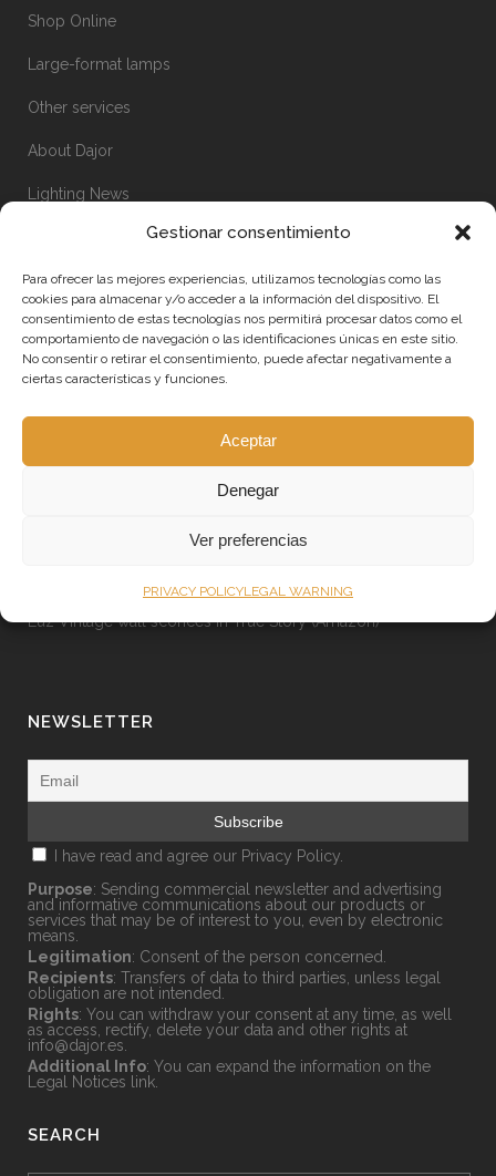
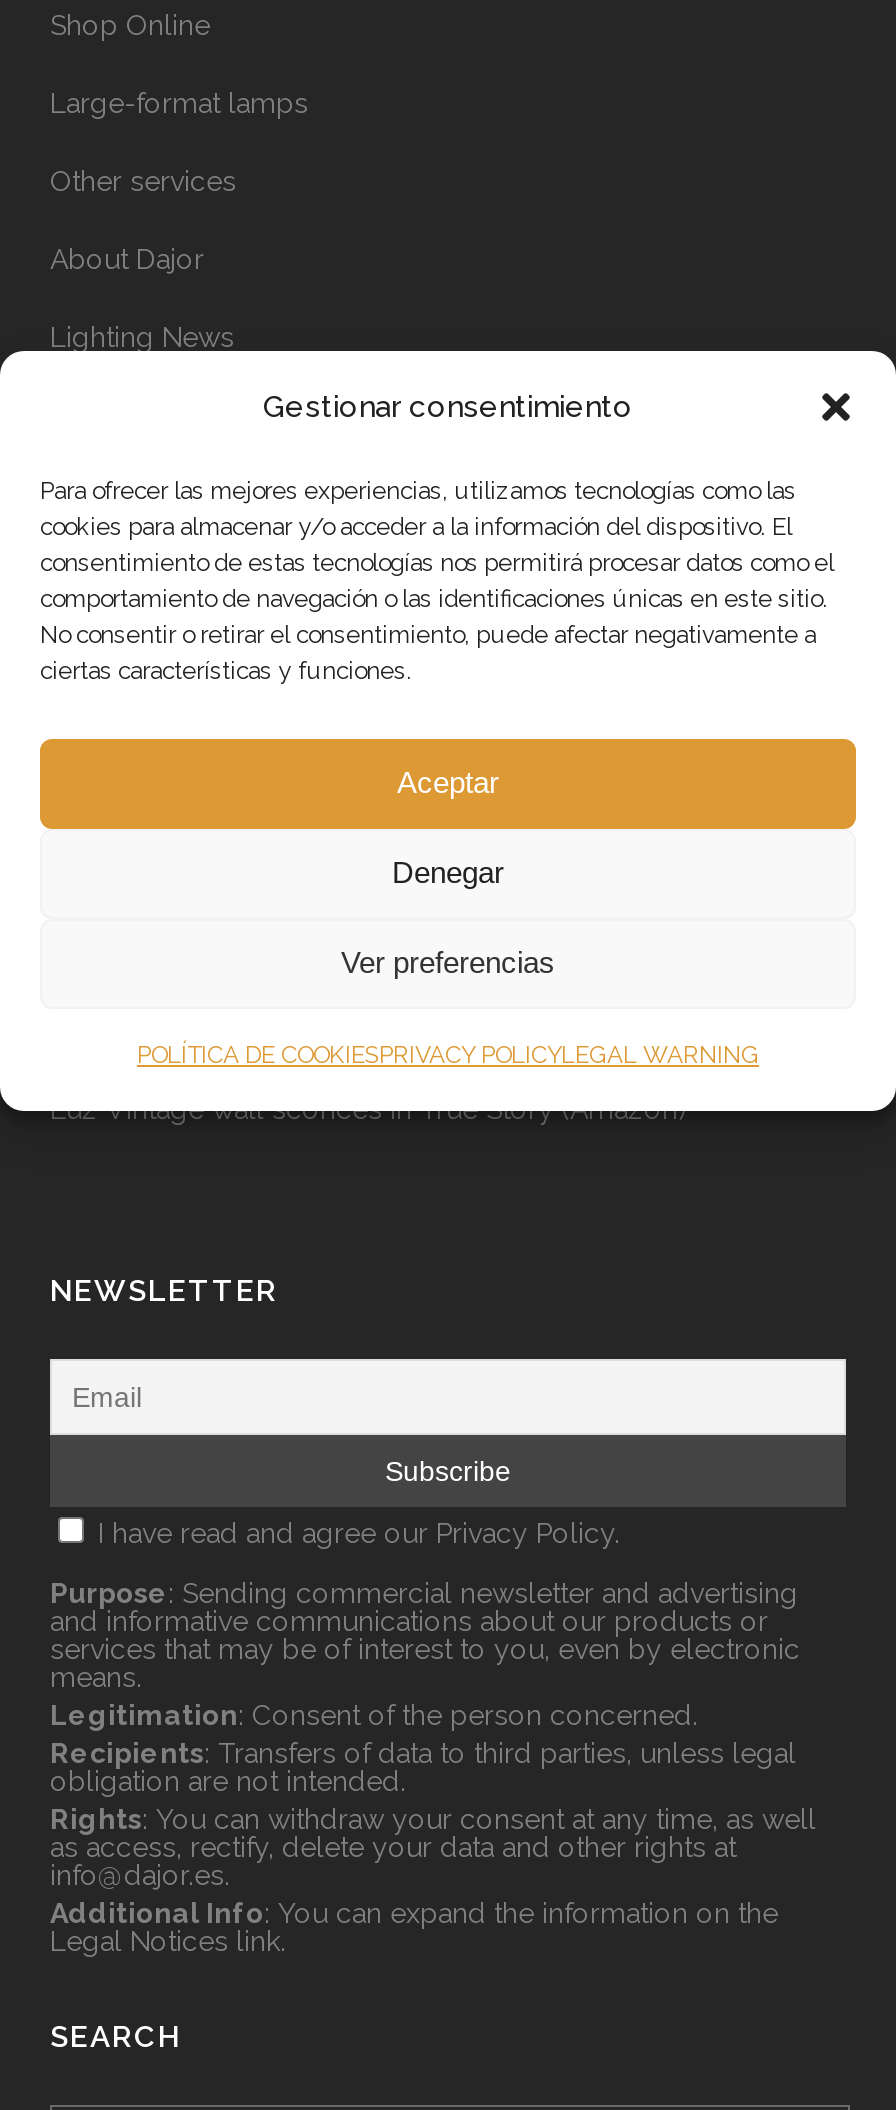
[143,583,353,599] PRIVACY POLICY LEGAL WARNING -> [137,1040,759,1068] POLÍTICA DE COOKIESPRIVACY POLICYLEGAL WARNING

